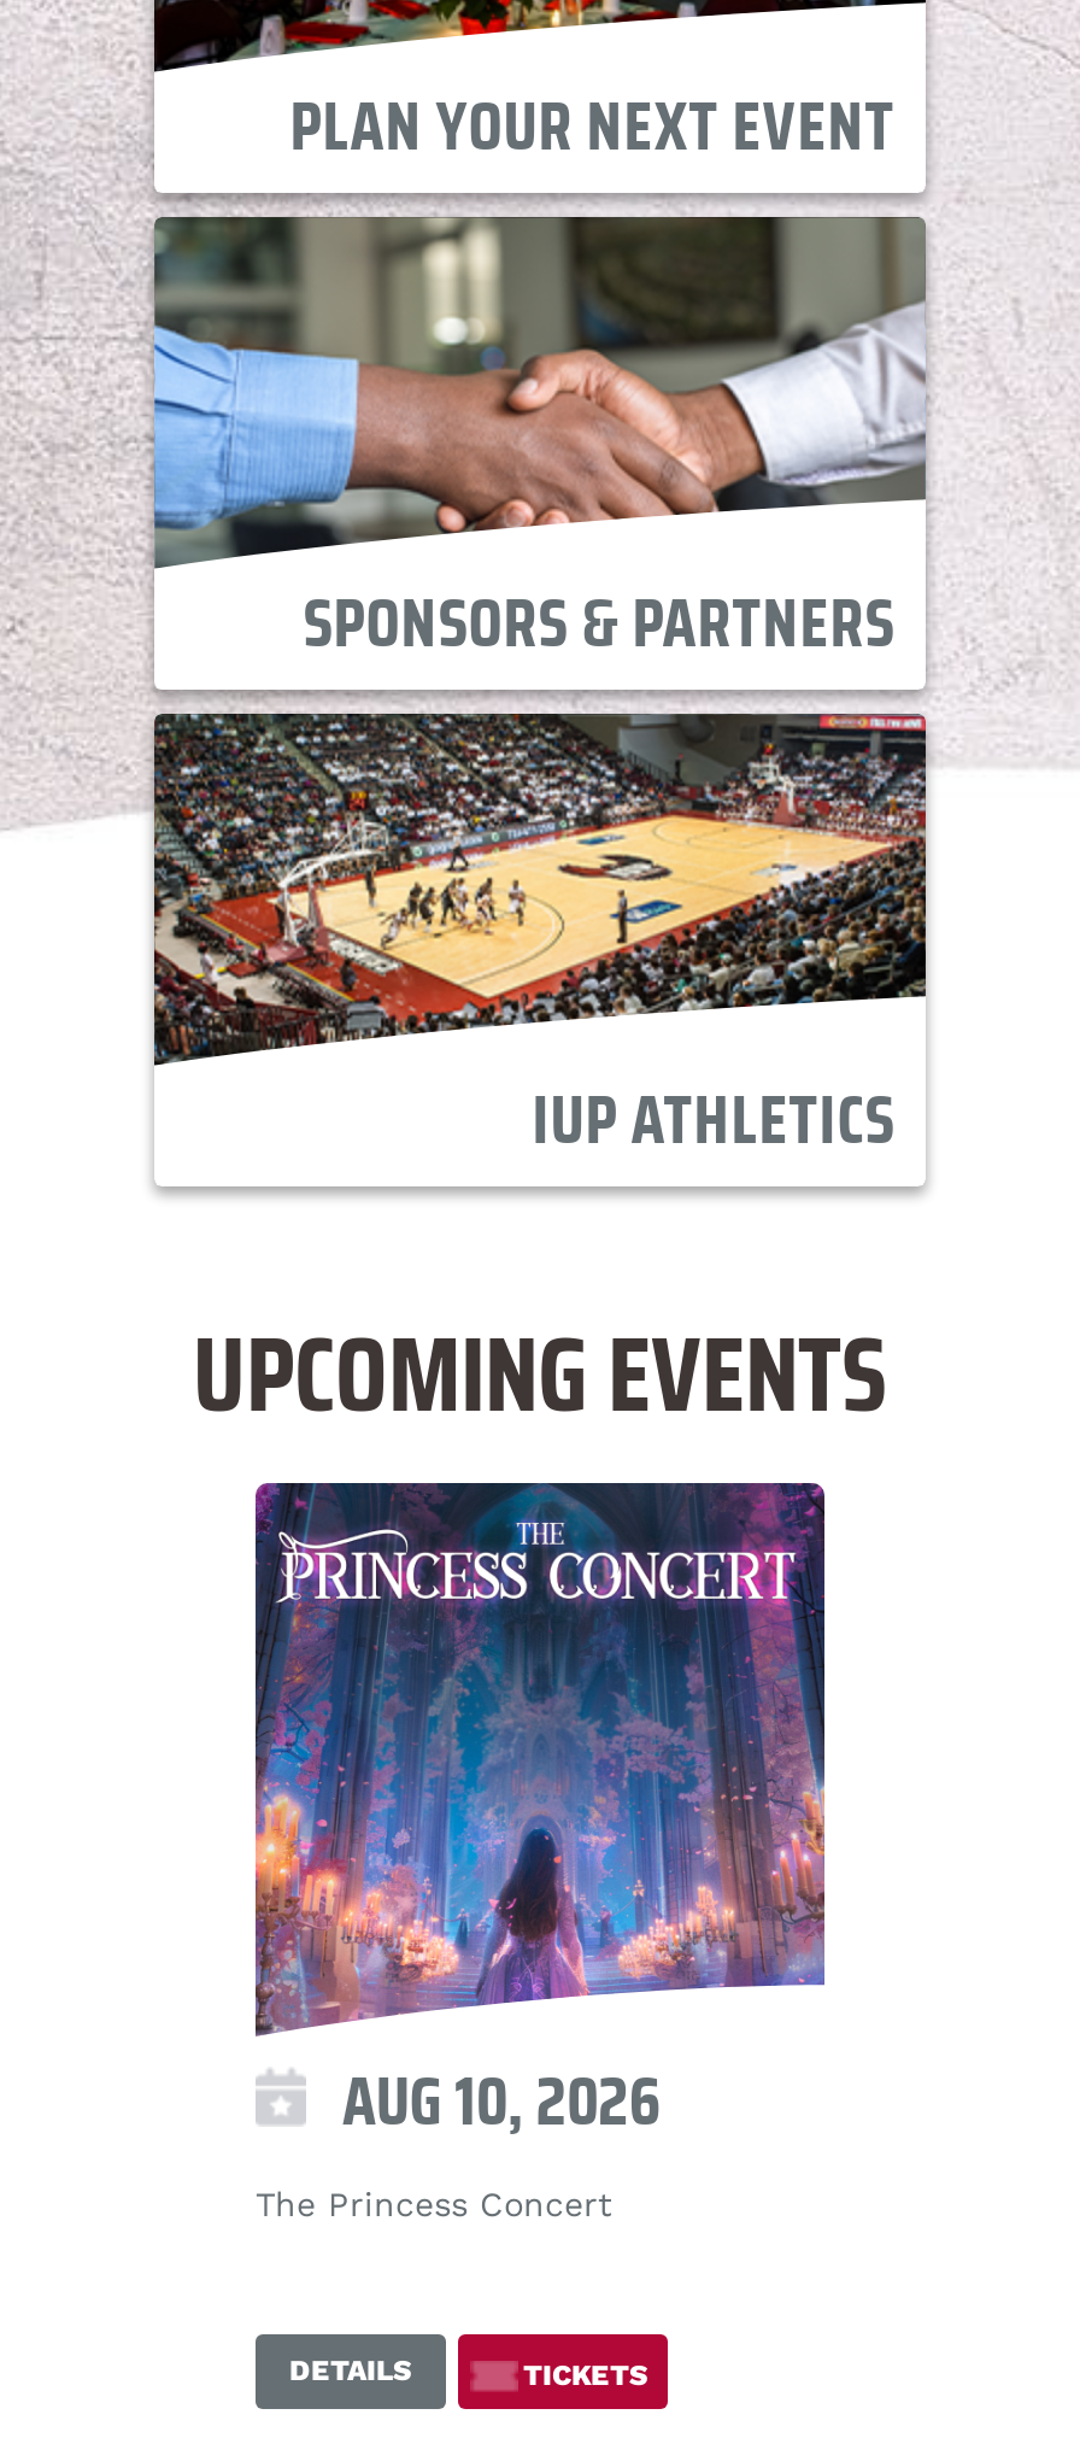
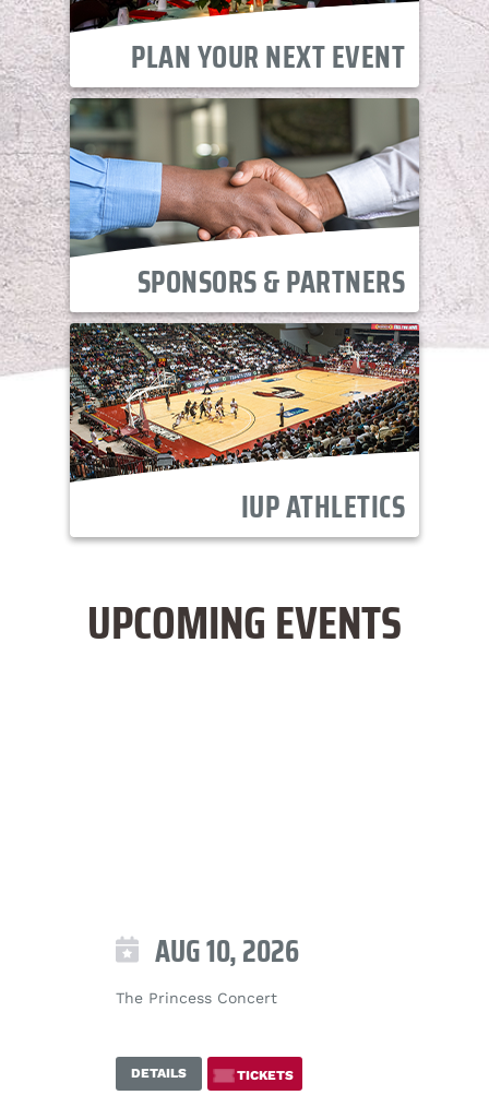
[253,1481,827,2038] [image] -> none

